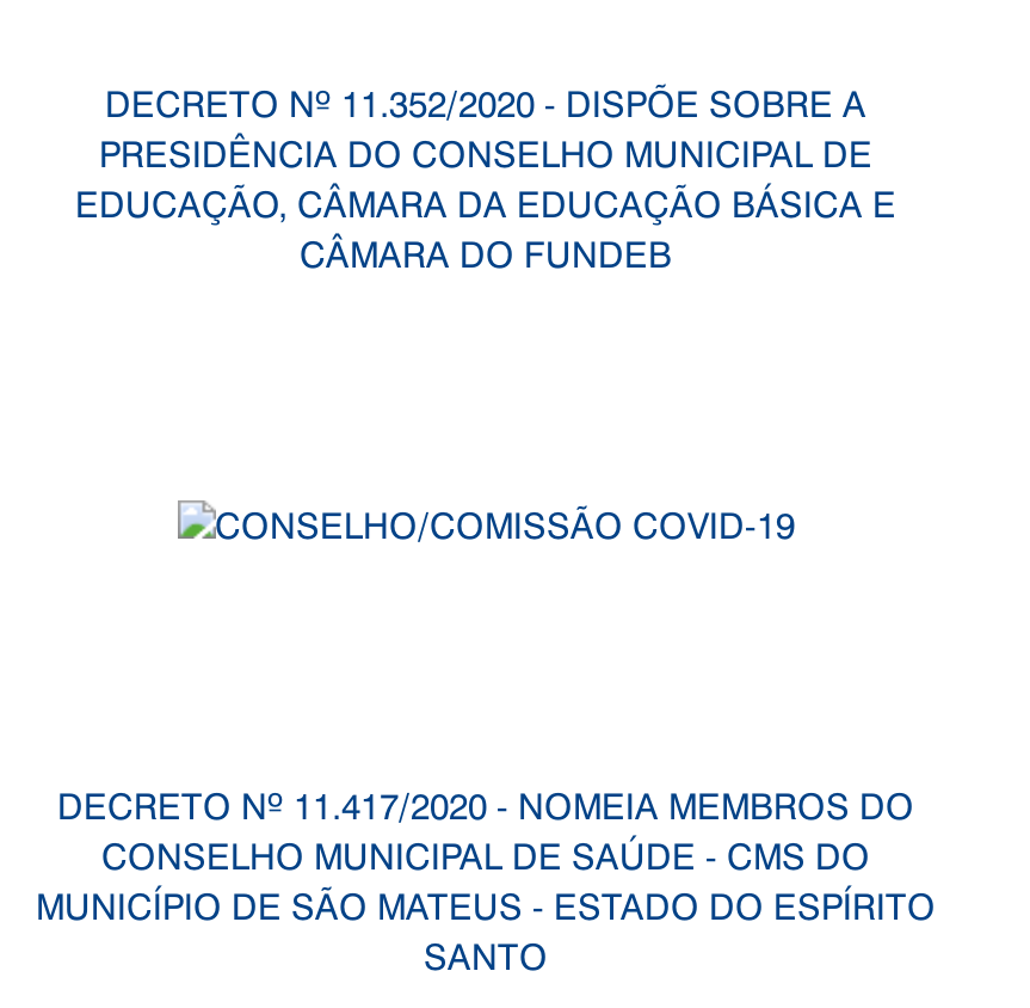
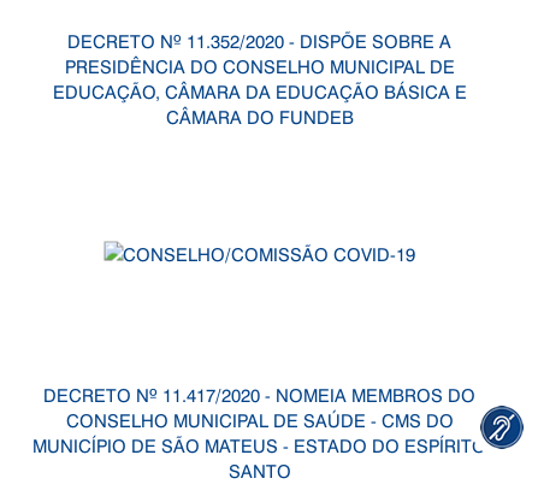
none -> [479,404,525,450] [image]

